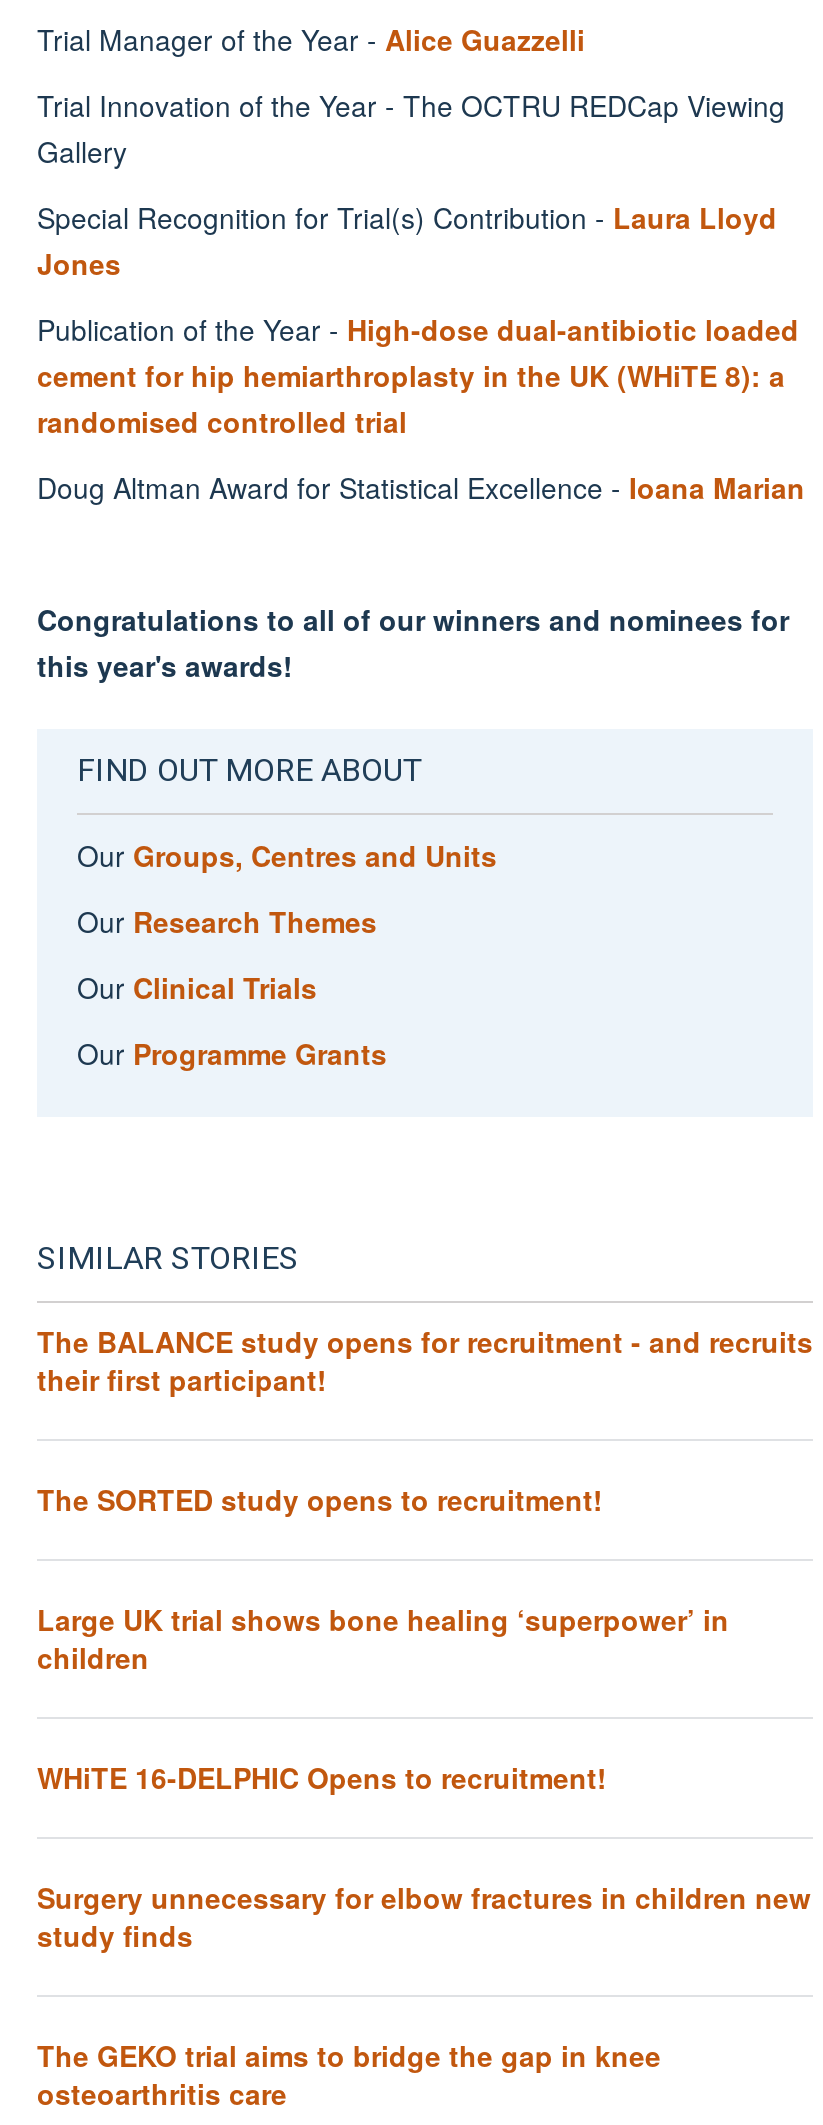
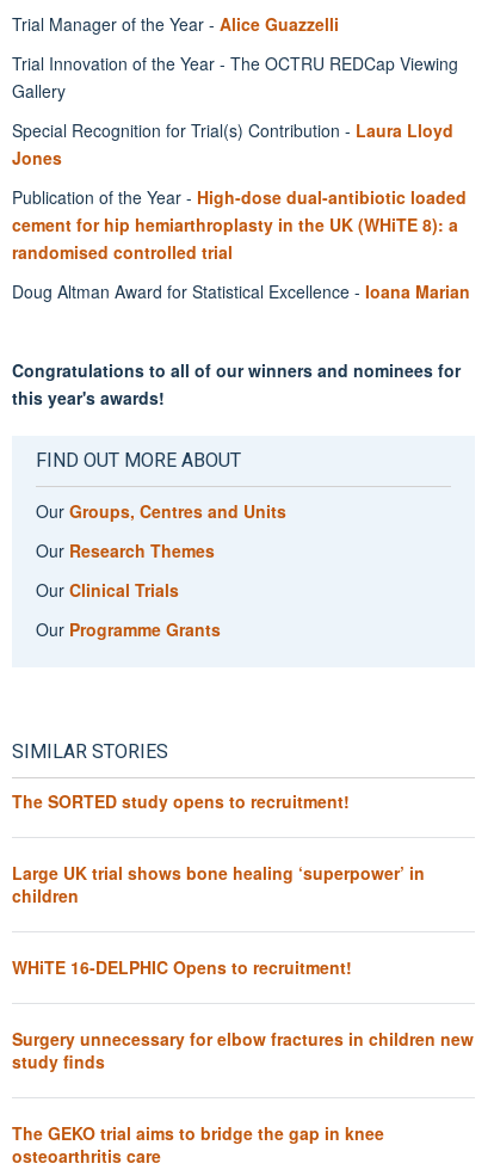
[37,1322,813,1400] The BALANCE study opens for recruitment - and recruits | their first participant! -> none

